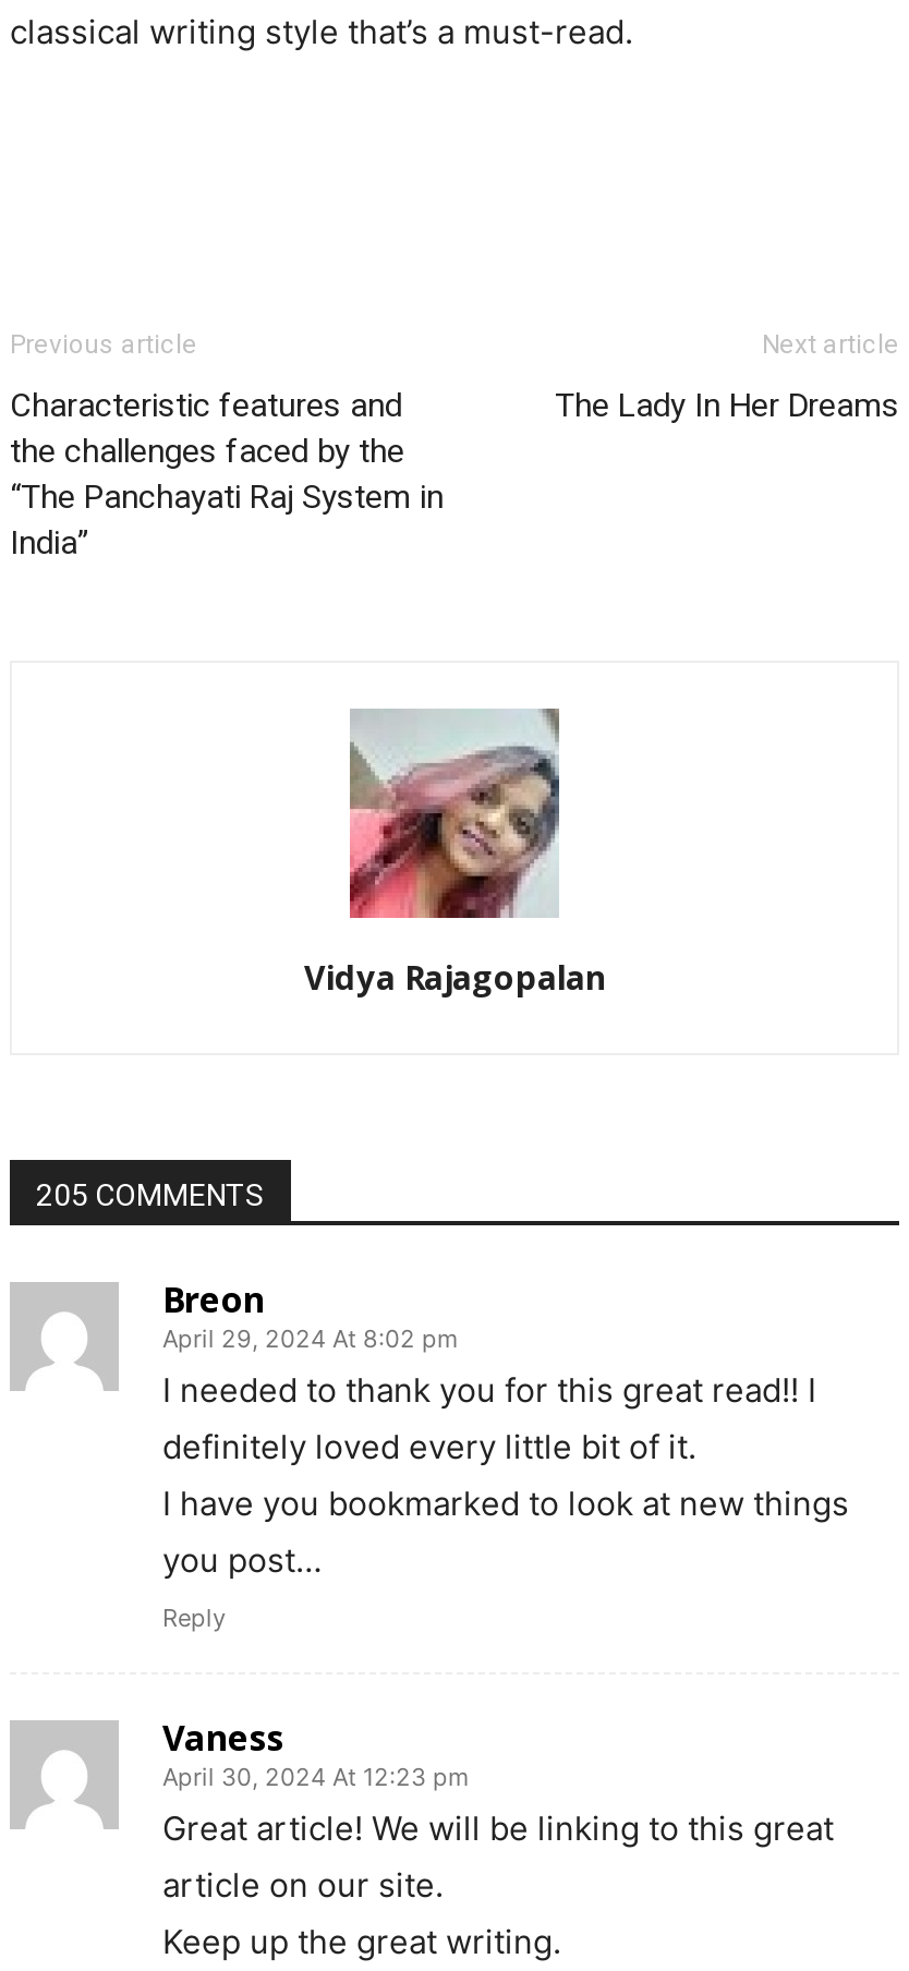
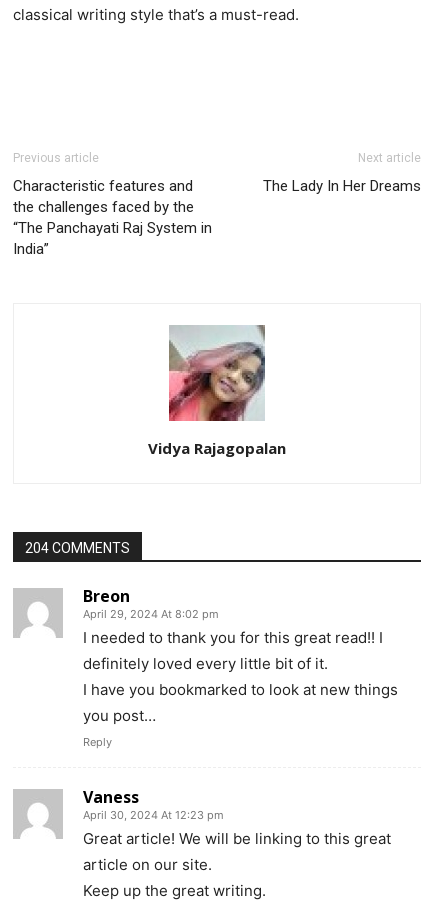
[36,1176,265,1211] 205 COMMENTS -> [25,540,130,556] 204 COMMENTS

